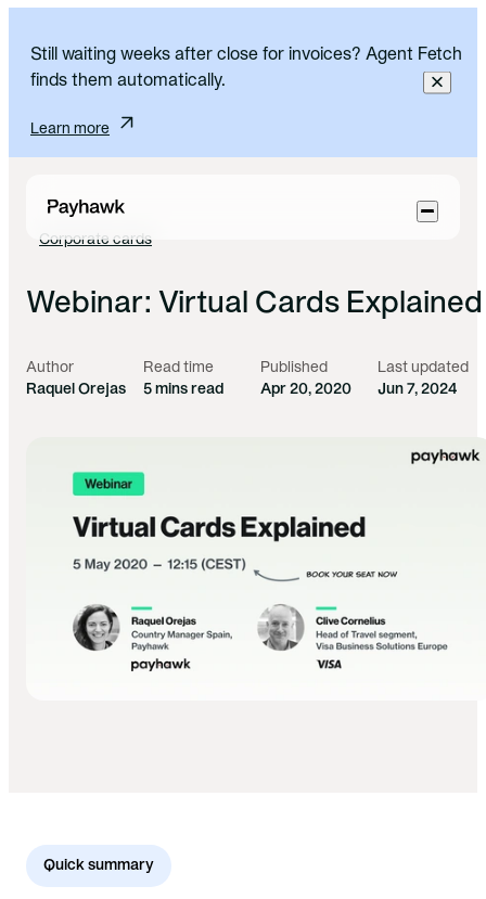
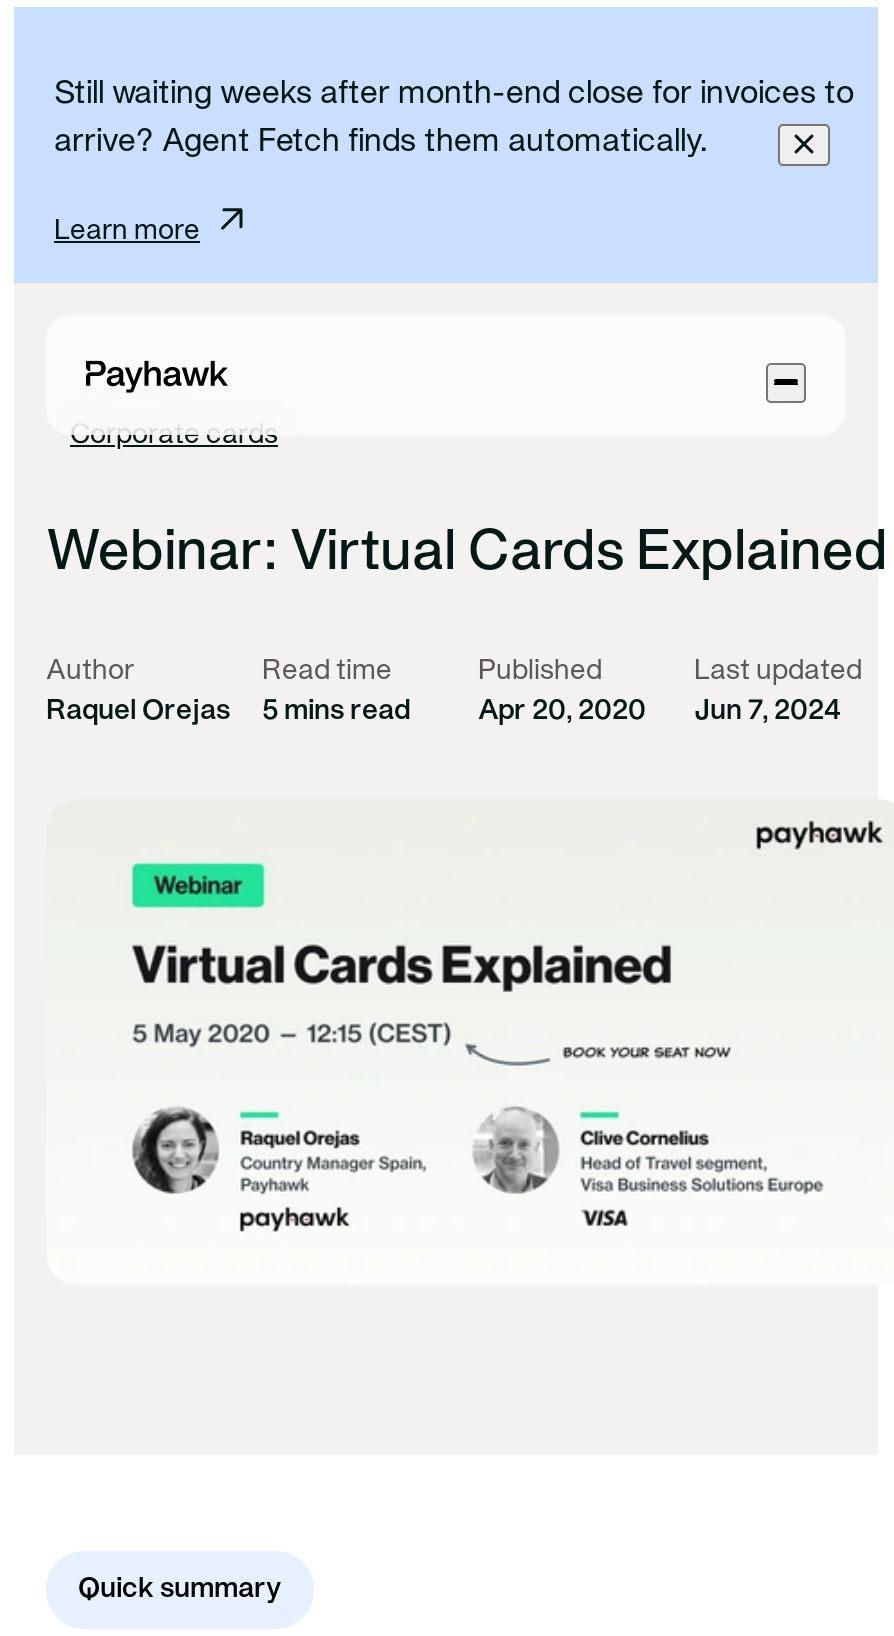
[30,48,462,63] Still waiting weeks after close for invoices? Agent Fetch -> [54,81,854,109] Still waiting weeks after month-end close for invoices to
[30,74,226,89] finds them automatically. -> [54,129,708,157] arrive? Agent Fetch finds them automatically.

